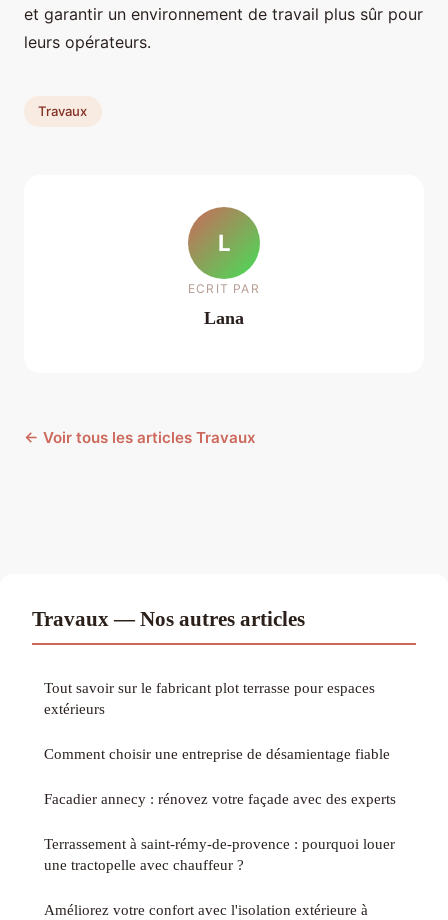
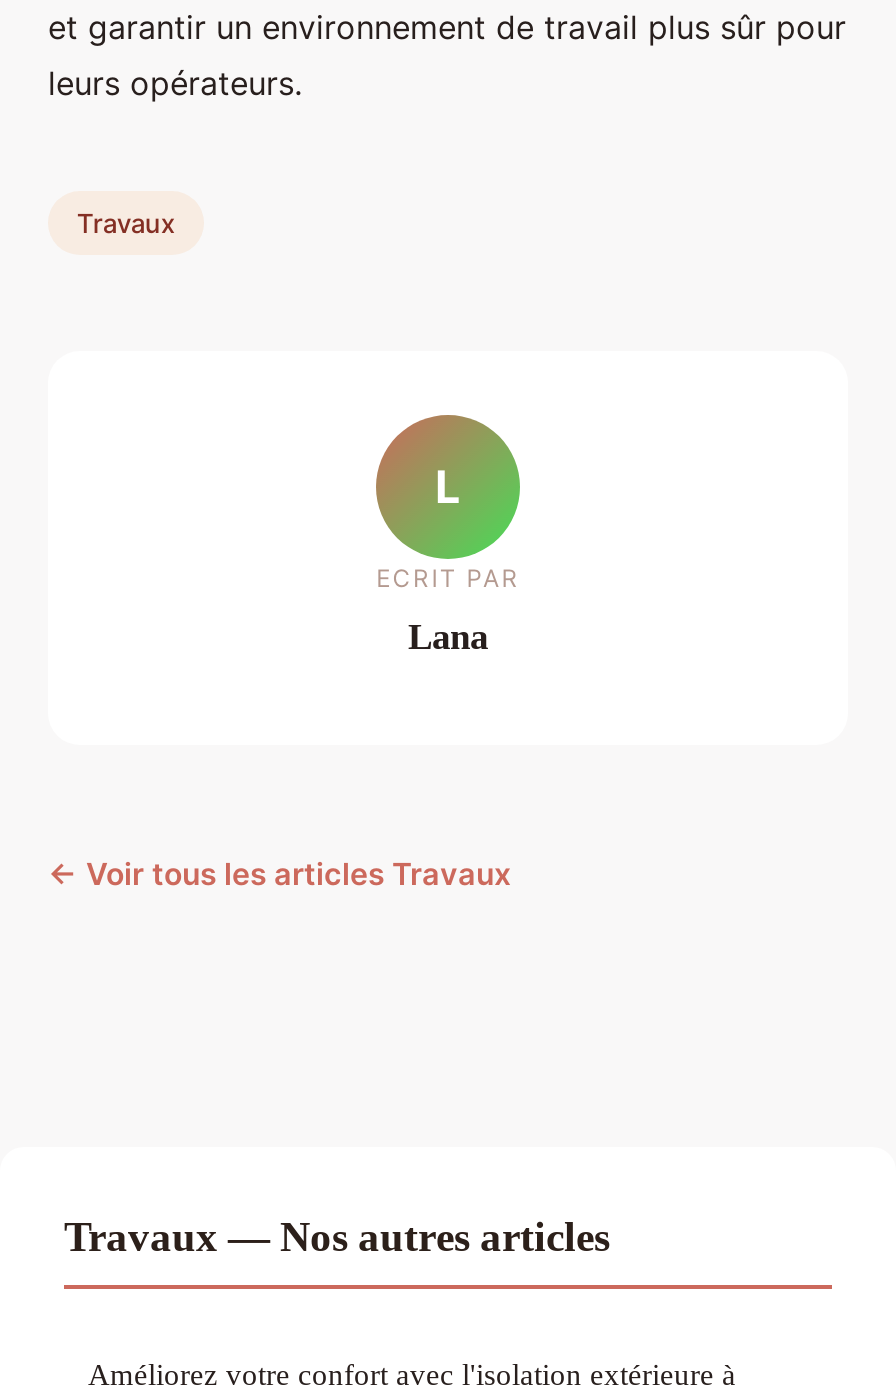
[44,679,396,873] Tout savoir sur le fabricant plot terrasse pour espaces | extérieurs | Comment choisir une entreprise de désamientage fiable | Facadier annecy : rénovez votre façade avec des experts | Terrassement à saint-rémy-de-provence : pourquoi louer | une tractopelle avec chauffeur ? -> none

